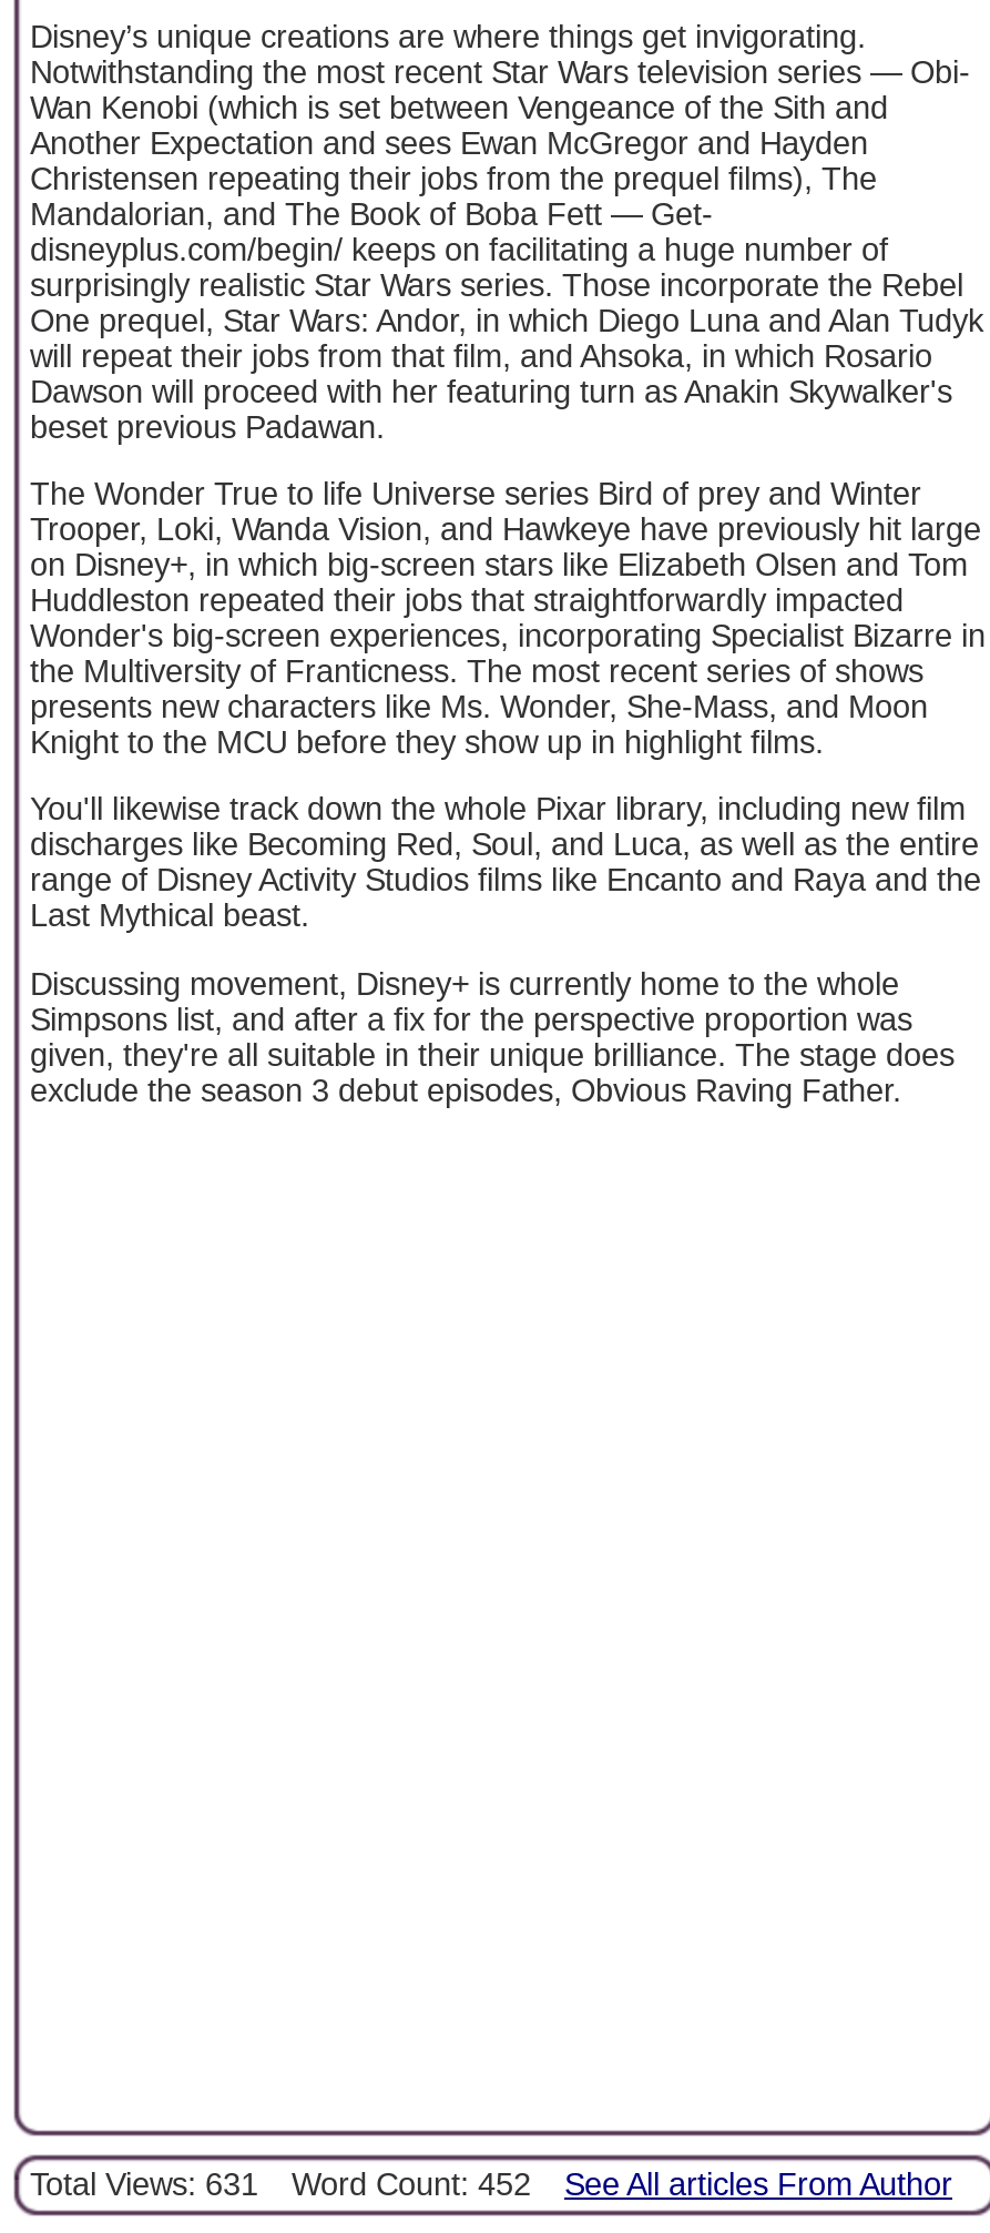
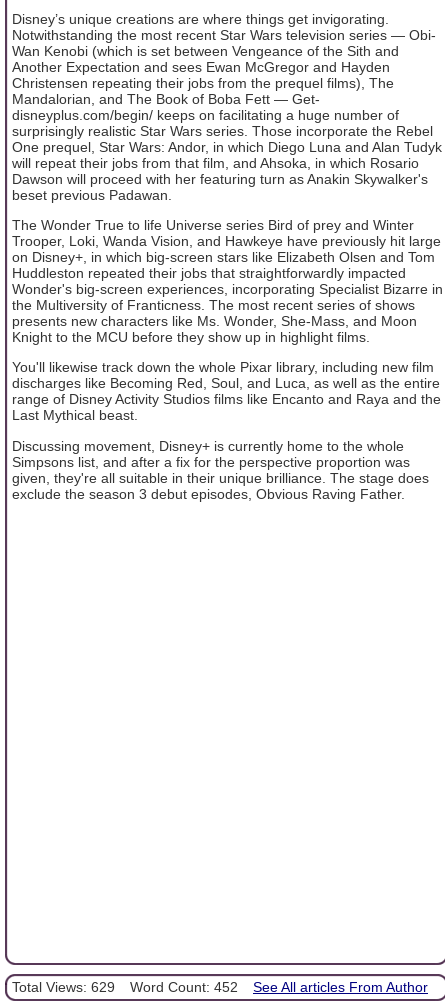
[30,2167,952,2202] Total Views: 631 Word Count: 452 See All articles From Author -> [12,979,428,995] Total Views: 629 Word Count: 452 See All articles From Author

